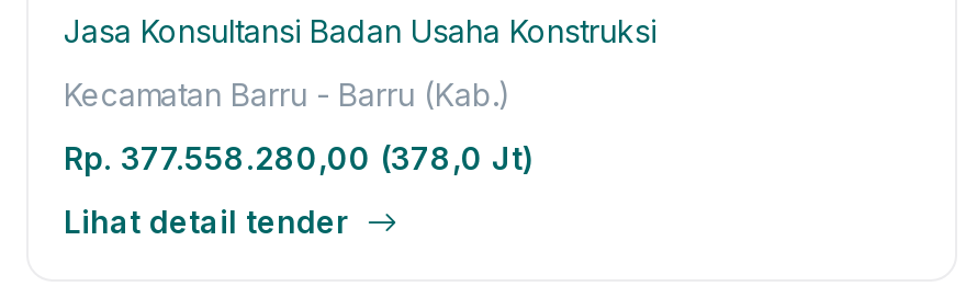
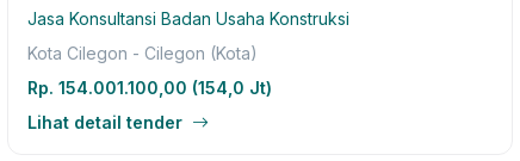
[64,76,512,113] Kecamatan Barru - Barru (Kab.) -> [27,43,258,63] Kota Cilegon - Cilegon (Kota)
[64,140,534,177] Rp. 377.558.280,00 (378,0 Jt) -> [27,78,272,98] Rp. 154.001.100,00 (154,0 Jt)

